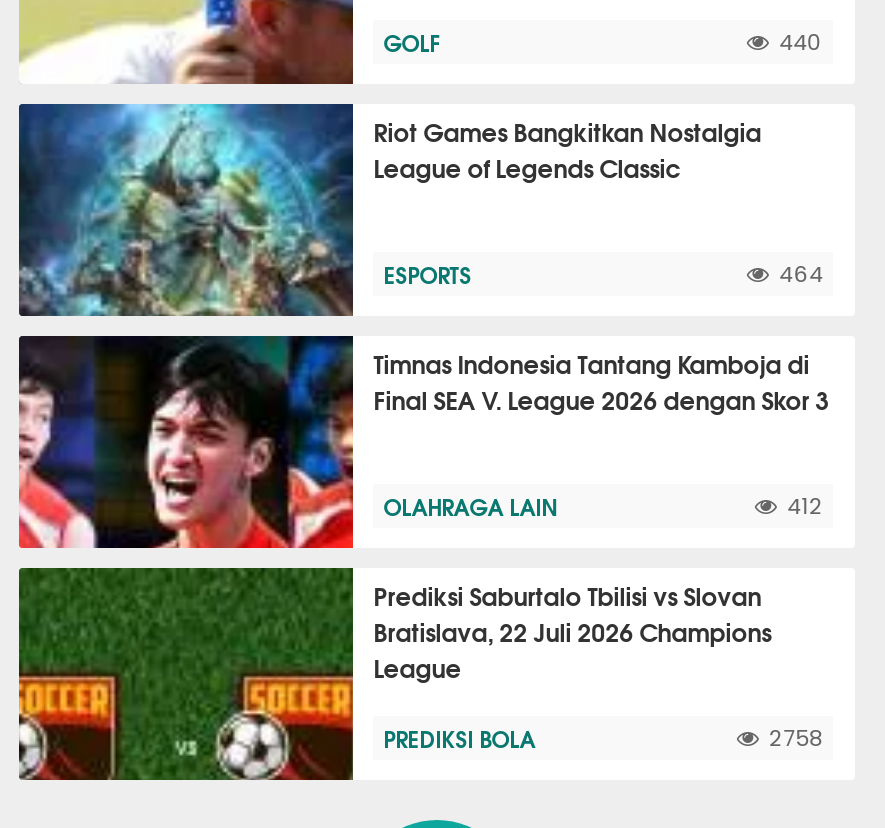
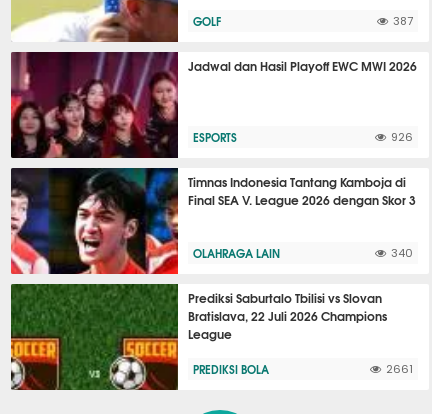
[779,32,823,54] 440 -> [393,16,413,27] 387
[17,102,761,318] [image] | Riot Games Bangkitkan Nostalgia | League of Legends Classic -> [10,51,417,159] [image] | Jadwal dan Hasil Playoff EWC MWI 2026
[779,264,823,286] 464 -> [391,132,413,143] 926
[787,496,823,518] 412 -> [391,248,413,259] 340
[769,728,823,750] 2758 -> [386,364,413,375] 2661

